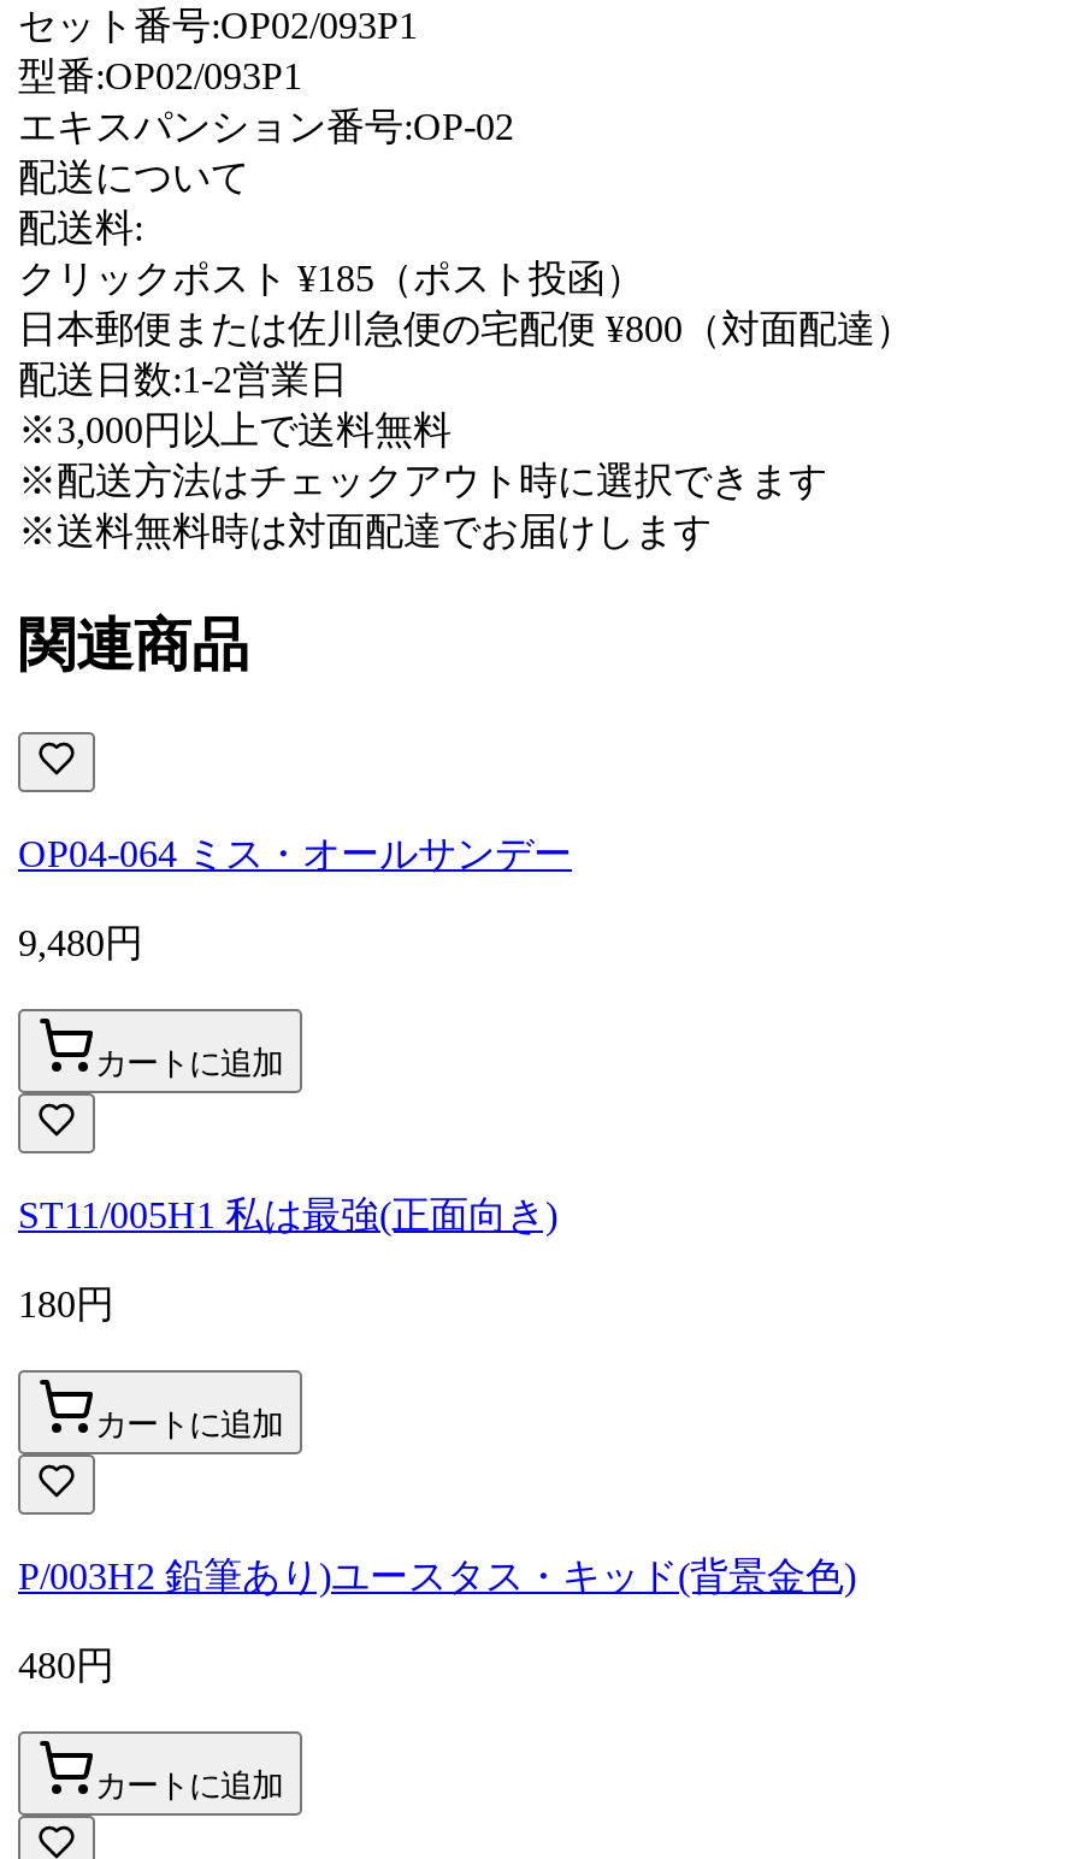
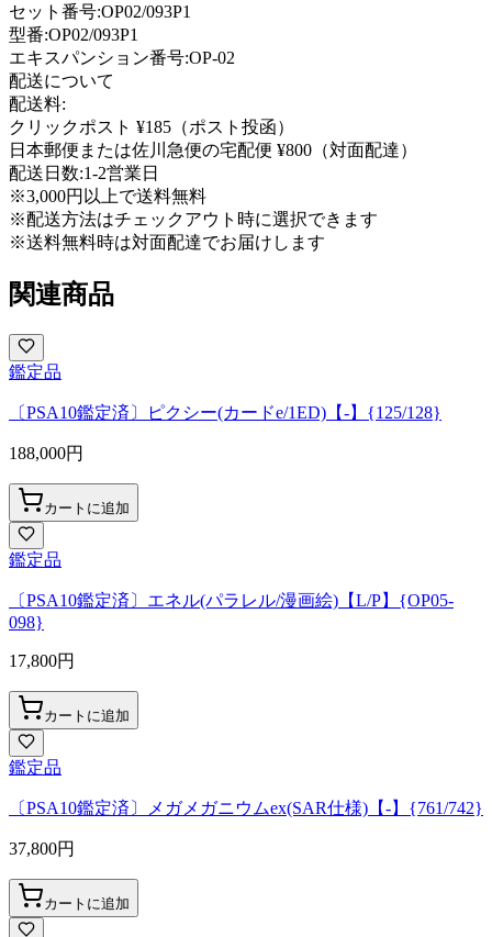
[18,834,572,964] OP04-064 ミス・オールサンデー | 9,480円 -> [9,363,441,463] 鑑定品 | 〔PSA10鑑定済〕ピクシー(カードe/1ED)【-】{125/128} | 188,000円
[18,1195,557,1325] ST11/005H1 私は最強(正面向き) | 180円 -> [9,551,454,670] 鑑定品 | 〔PSA10鑑定済〕エネル(パラレル/漫画絵)【L/P】{OP05- | 098} | 17,800円
[18,1556,856,1686] P/003H2 鉛筆あり)ユースタス・キッド(背景金色) | 480円 -> [9,758,483,858] 鑑定品 | 〔PSA10鑑定済〕メガメガニウムex(SAR仕様)【-】{761/742} | 37,800円

